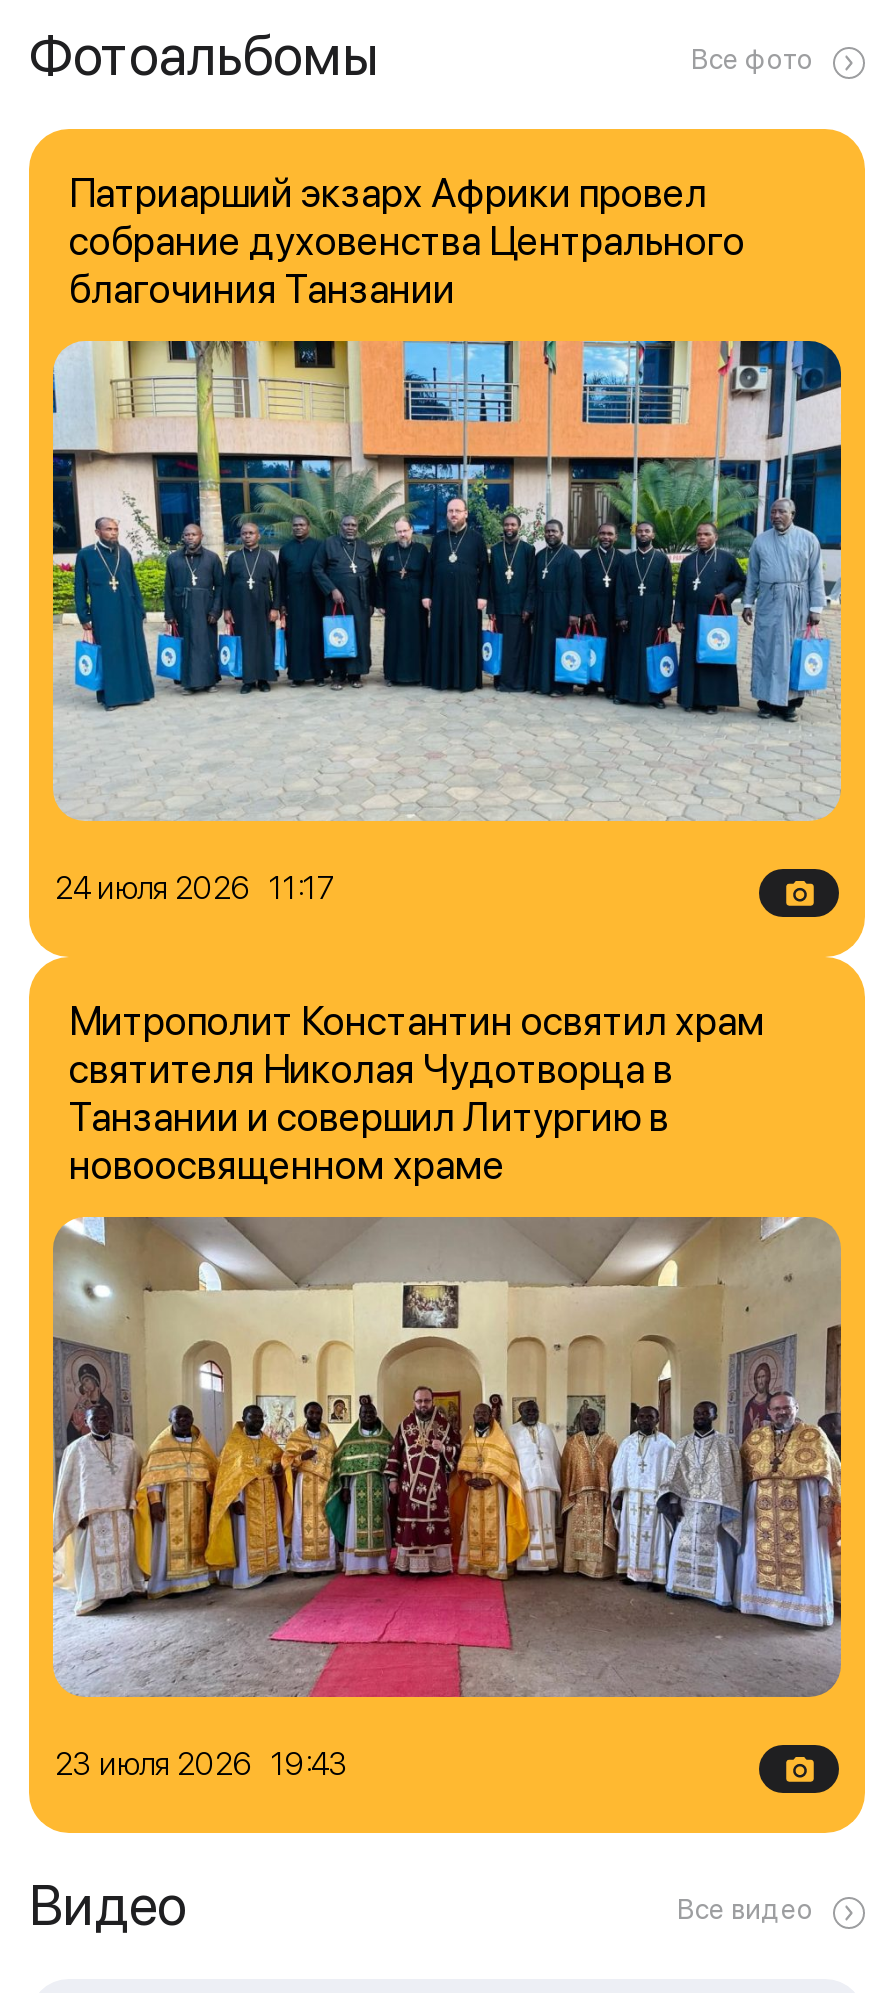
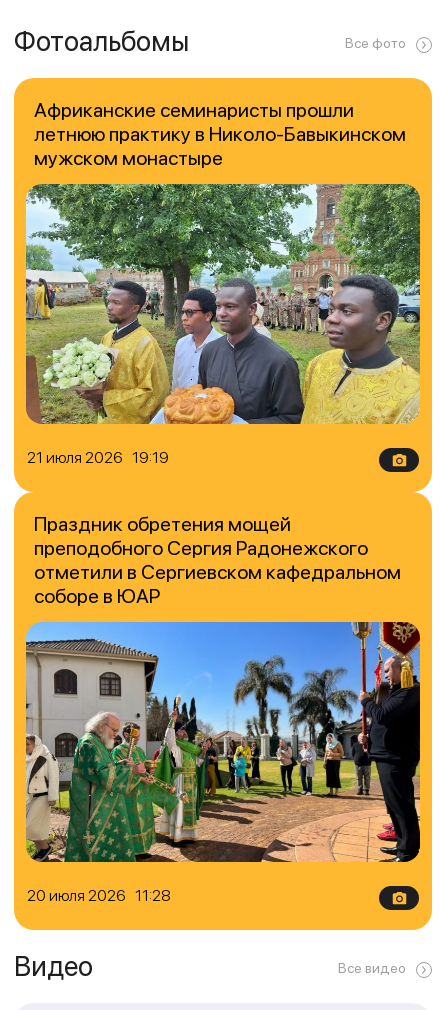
[69,170,745,314] Патриарший экзарх Африки провел | собрание духовенства Центрального | благочиния Танзании -> [34,98,406,170] Африканские семинаристы прошли | летнюю практику в Николо-Бавыкинском | мужском монастыре
[51,339,843,908] [image] | 24 июля 2026 11:17 -> [25,183,421,467] [image] | 21 июля 2026 19:19
[69,998,765,1190] Митрополит Константин освятил храм | святителя Николая Чудотворца в | Танзании и совершил Литургию в | новоосвященном храме -> [34,512,401,608] Праздник обретения мощей | преподобного Сергия Радонежского | отметили в Сергиевском кафедральном | соборе в ЮАР
[51,1215,843,1784] [image] | 23 июля 2026 19:43 -> [25,621,421,905] [image] | 20 июля 2026 11:28

